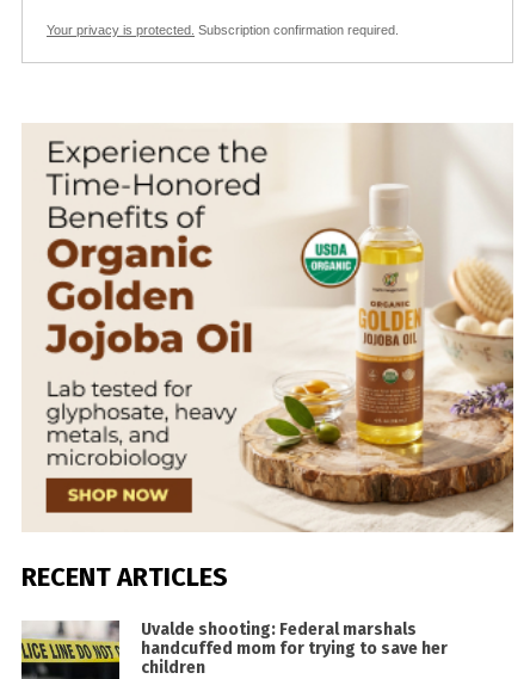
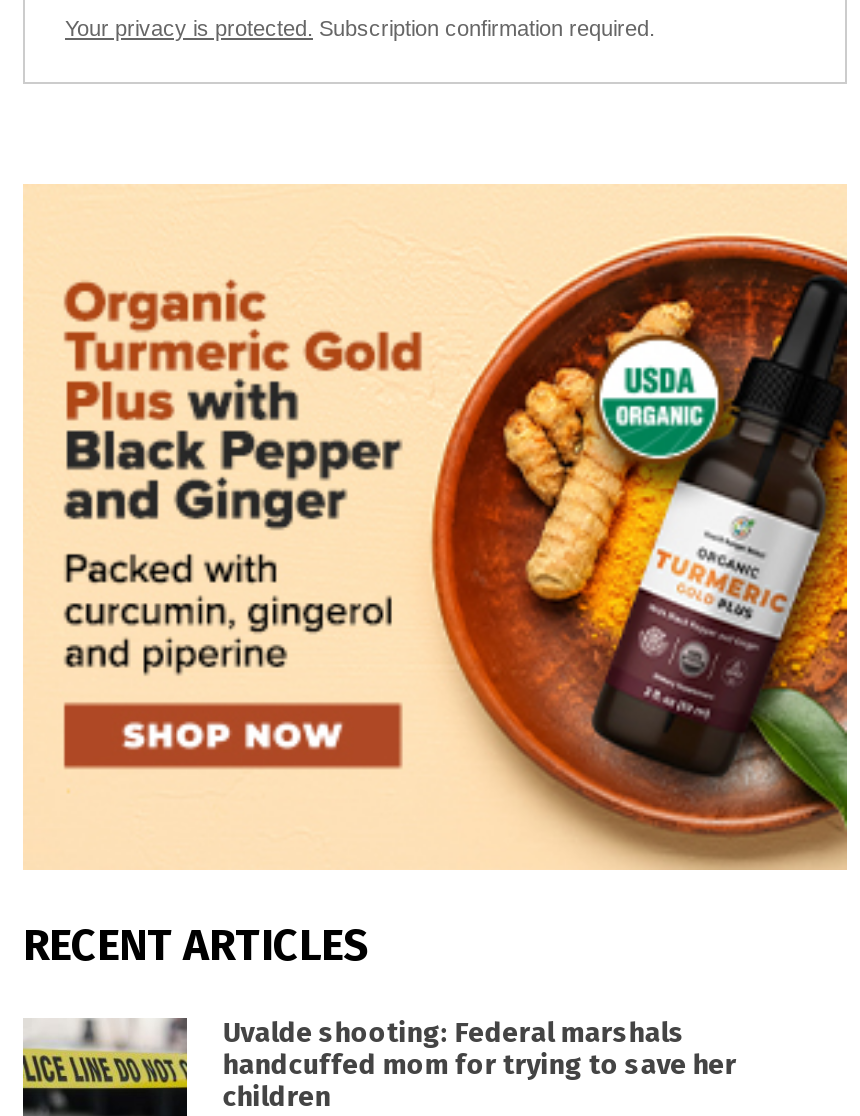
[24,123,514,532] [image] -> [25,184,849,870] [image]

